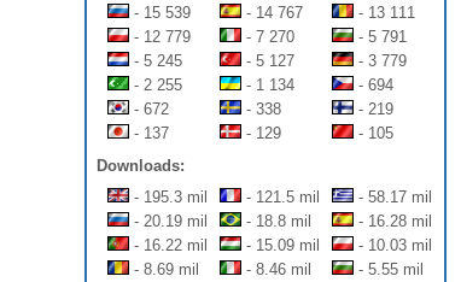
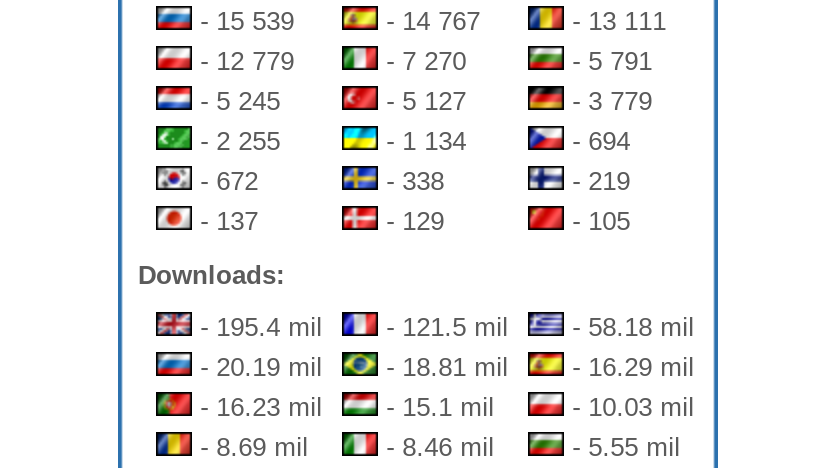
[129,188,208,206] - 195.3 mil -> [192,312,322,342] - 195.4 mil
[354,188,432,206] - 58.17 mil -> [564,312,694,342] - 58.18 mil
[241,212,311,230] - 18.8 mil -> [378,352,508,382] - 18.81 mil
[354,212,432,230] - 16.28 mil -> [564,352,694,382] - 16.29 mil
[129,236,208,254] - 16.22 mil -> [192,392,322,422] - 16.23 mil
[241,236,320,254] - 15.09 mil -> [378,392,494,422] - 15.1 mil

